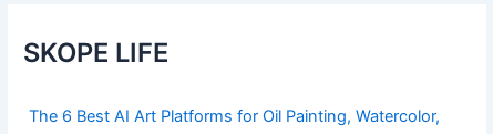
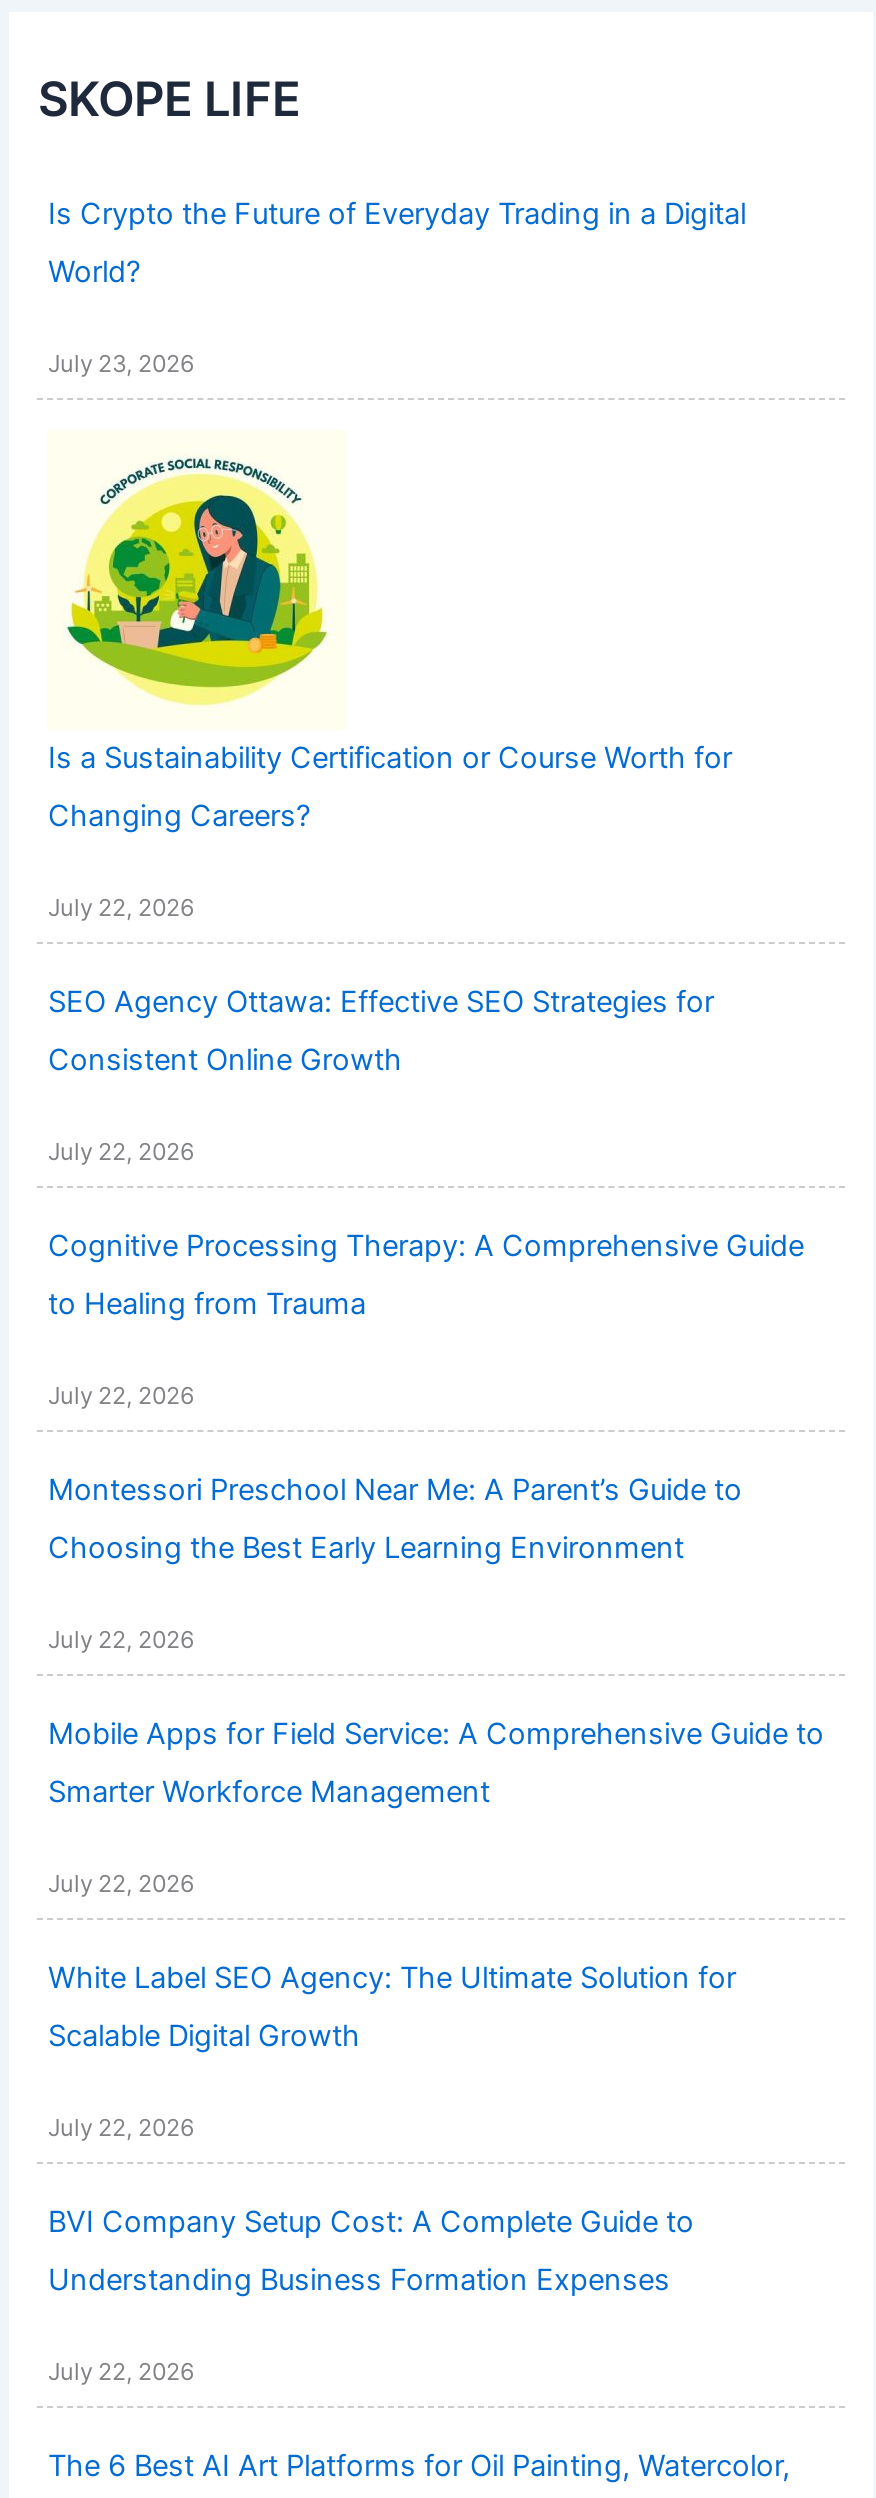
none -> [48,195,746,377] Is Crypto the Future of Everyday Trading in a Digital | World? | July 23, 2026
none -> [48,456,824,2385] [image] | Is a Sustainability Certification or Course Worth for | Changing Careers? | July 22, 2026 | SEO Agency Ottawa: Effective SEO Strategies for | Consistent Online Growth | July 22, 2026 | Cognitive Processing Therapy: A Comprehensive Guide | to Healing from Trauma | July 22, 2026 | Montessori Preschool Near Me: A Parent’s Guide to | Choosing the Best Early Learning Environment | July 22, 2026 | Mobile Apps for Field Service: A Comprehensive Guide to | Smarter Workforce Management | July 22, 2026 | White Label SEO Agency: The Ultimate Solution for | Scalable Digital Growth | July 22, 2026 | BVI Company Setup Cost: A Complete Guide to | Understanding Business Formation Expenses | July 22, 2026

